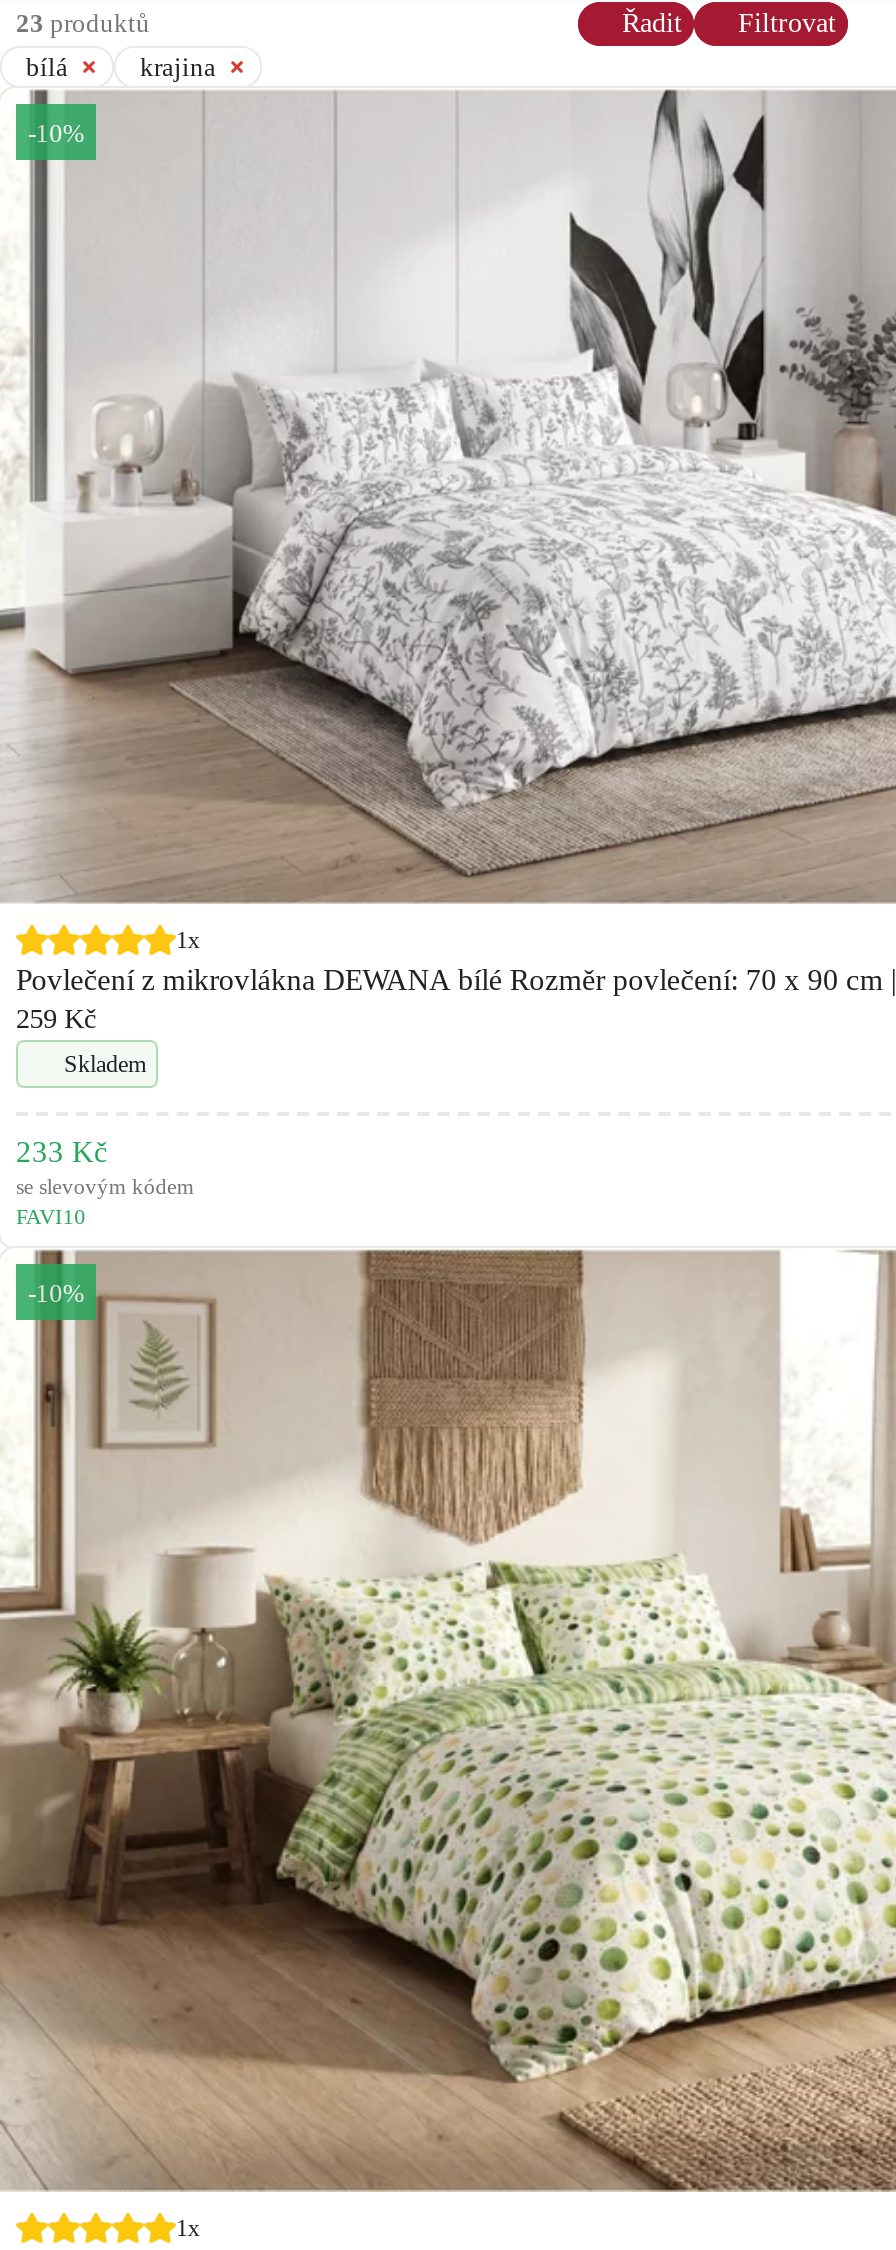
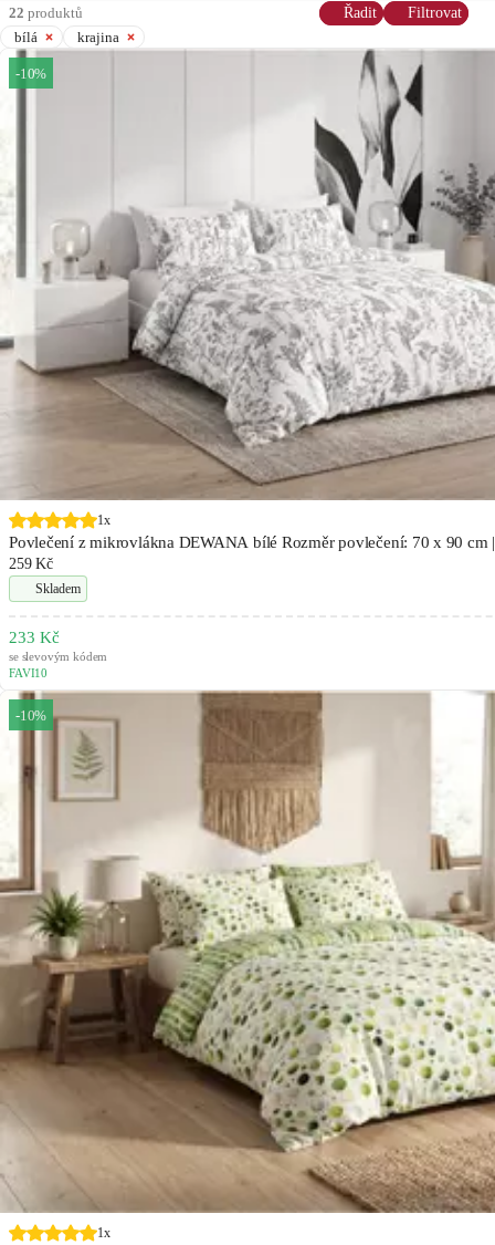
[16,8,150,38] 23 produktů -> [9,4,83,21] 22 produktů

